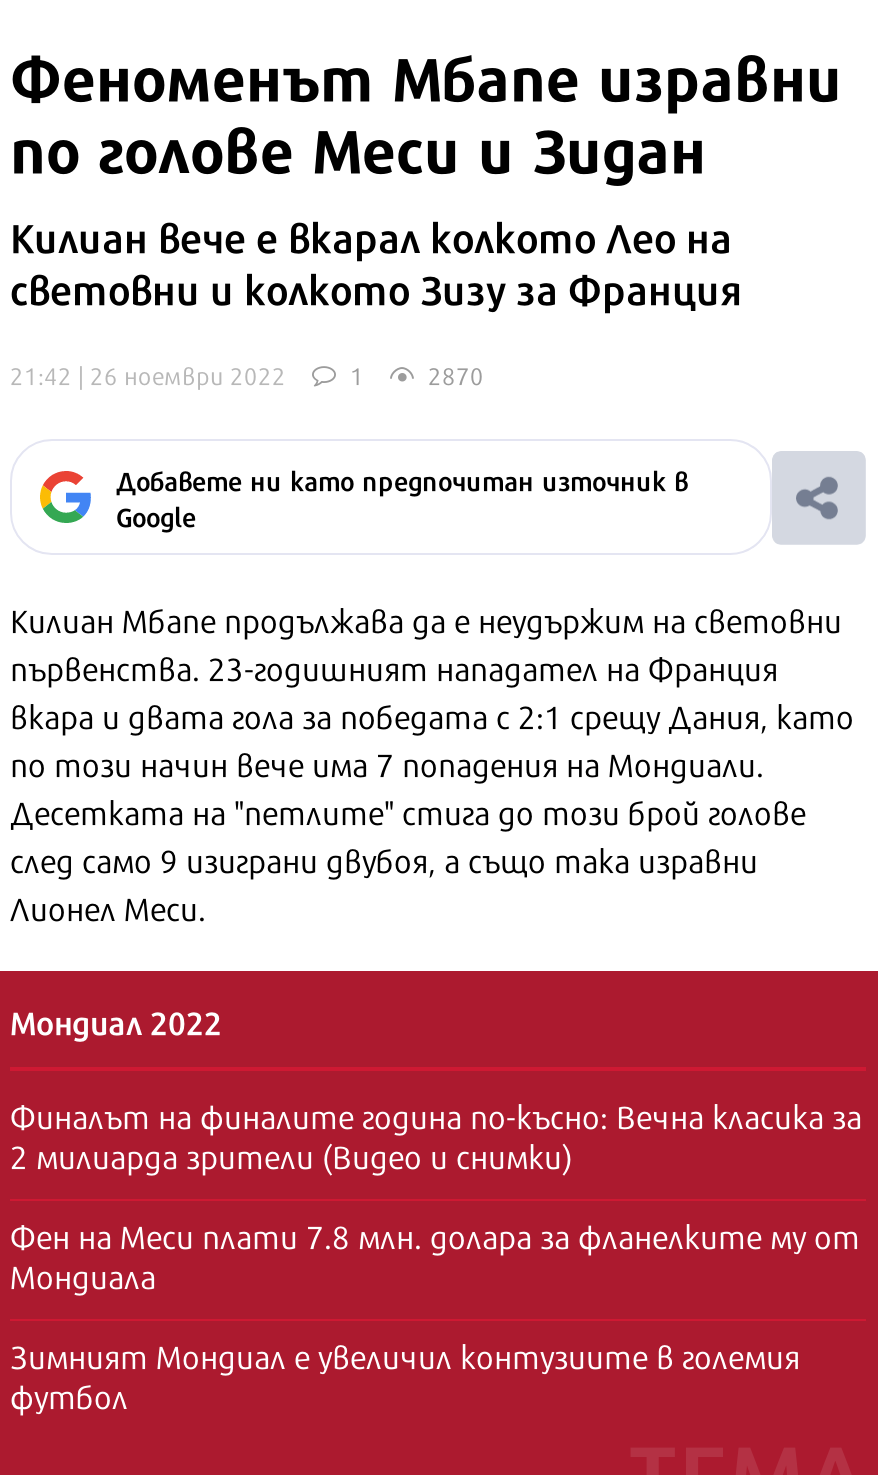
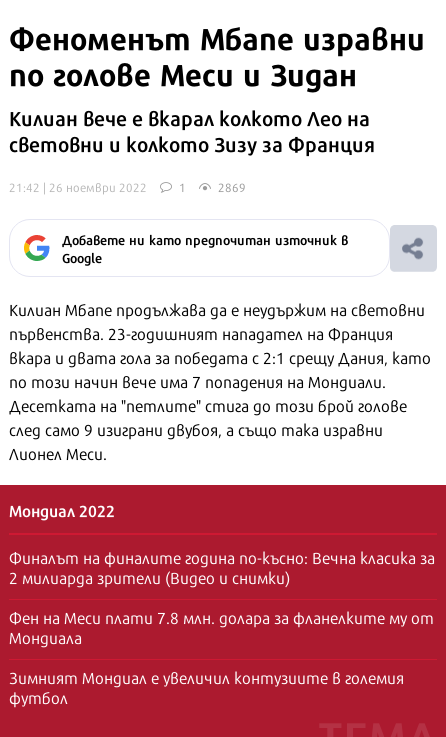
[428,357,484,393] 2870 -> [218,178,246,196] 2869

